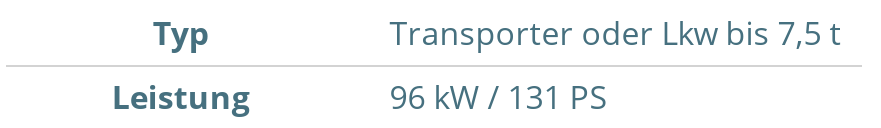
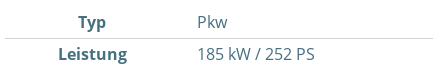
[390,11,842,55] Transporter oder Lkw bis 7,5 t -> [197,11,227,33] Pkw
[390,75,608,119] 96 kW / 131 PS -> [197,43,315,65] 185 kW / 252 PS

